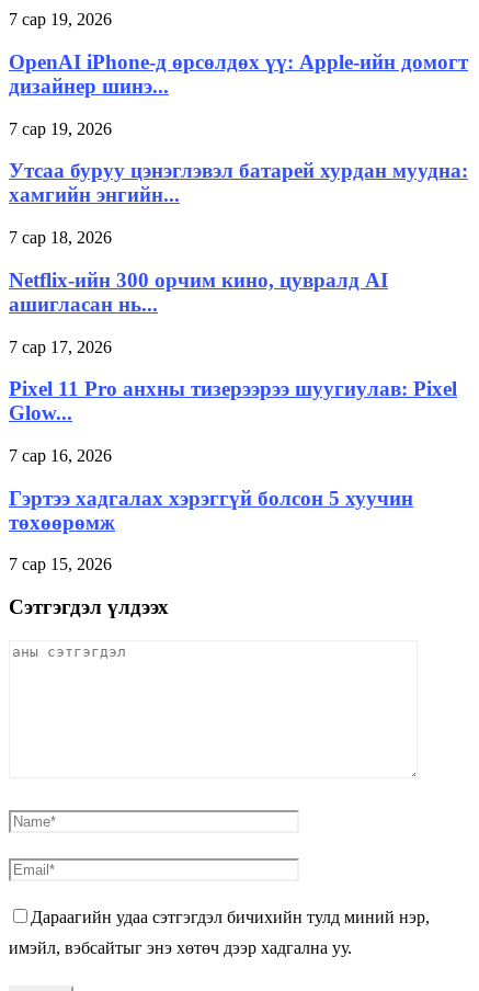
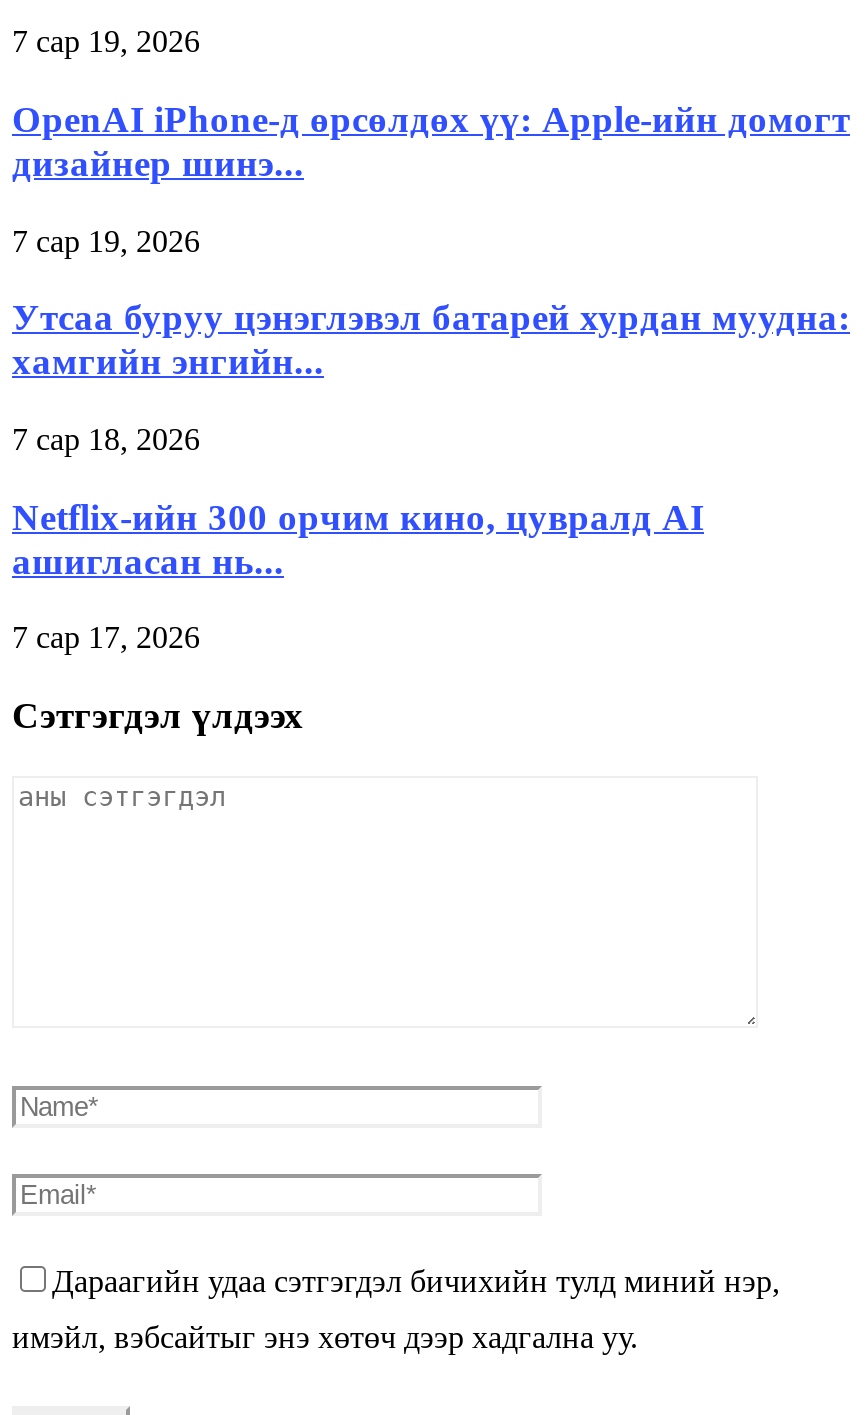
[9,377,457,574] Pixel 11 Pro анхны тизерээрээ шуугиулав: Pixel | Glow... | 7 сар 16, 2026 | Гэртээ хадгалах хэрэггүй болсон 5 хуучин | төхөөрөмж | 7 сар 15, 2026 -> none

